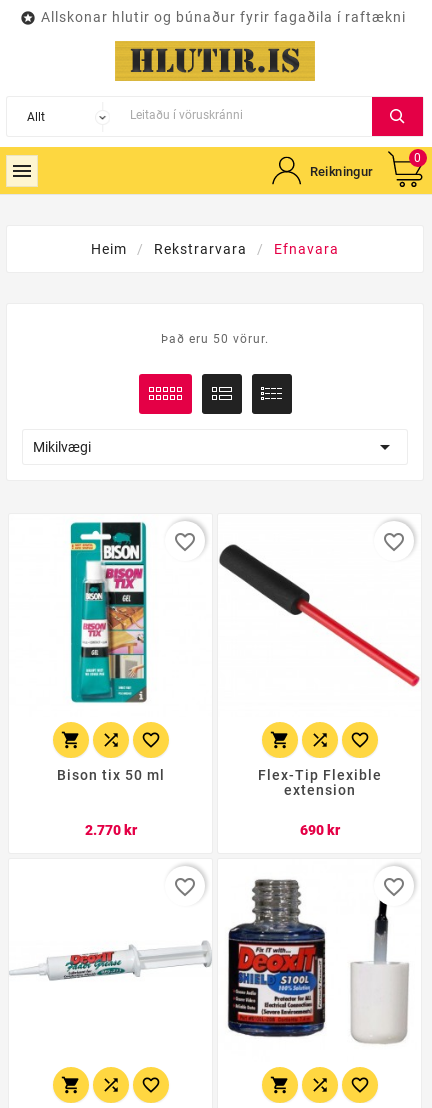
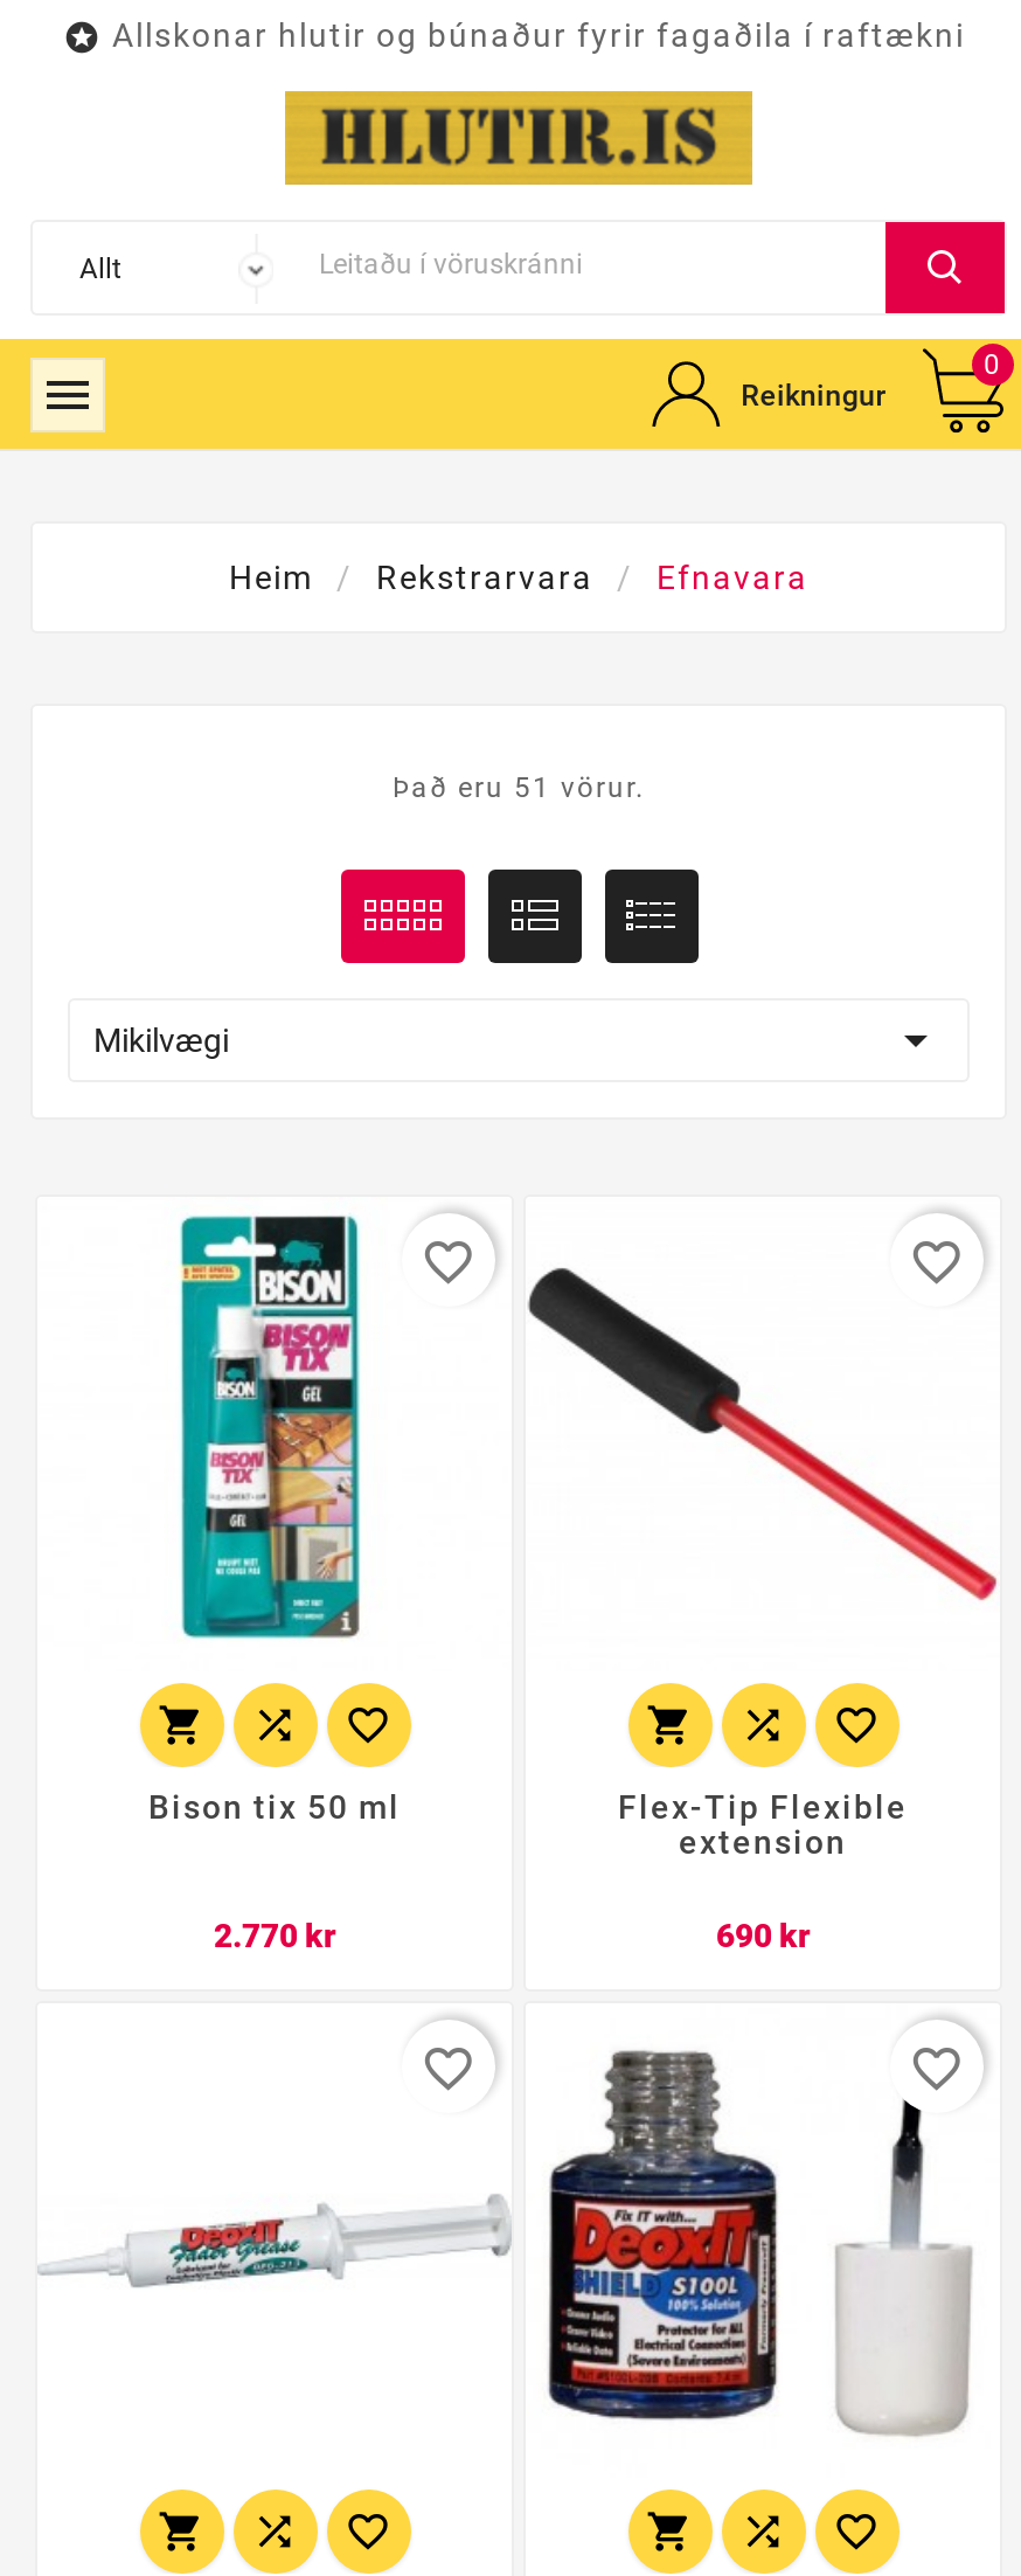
[161,332,269,346] Það eru 50 vörur. -> [393,771,645,804] Það eru 51 vörur.

